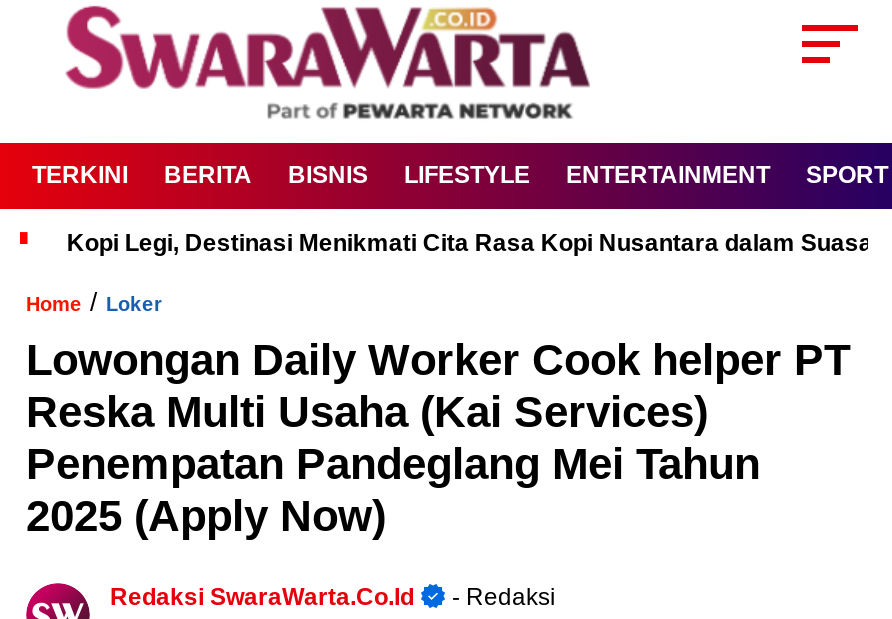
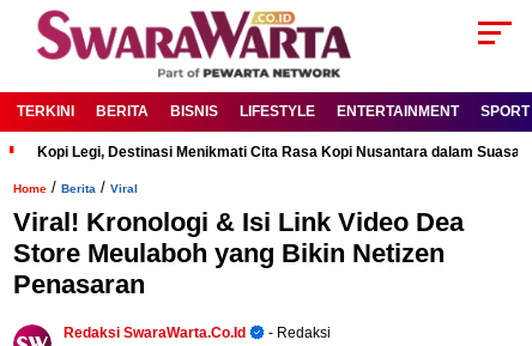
[26,288,850,542] Home / Loker | Lowongan Daily Worker Cook helper PT | Reska Multi Usaha (Kai Services) | Penempatan Pandeglang Mei Tahun | 2025 (Apply Now) -> [13,179,464,300] Home / Berita / Viral | Viral! Kronologi & Isi Link Video Dea | Store Meulaboh yang Bikin Netizen | Penasaran

